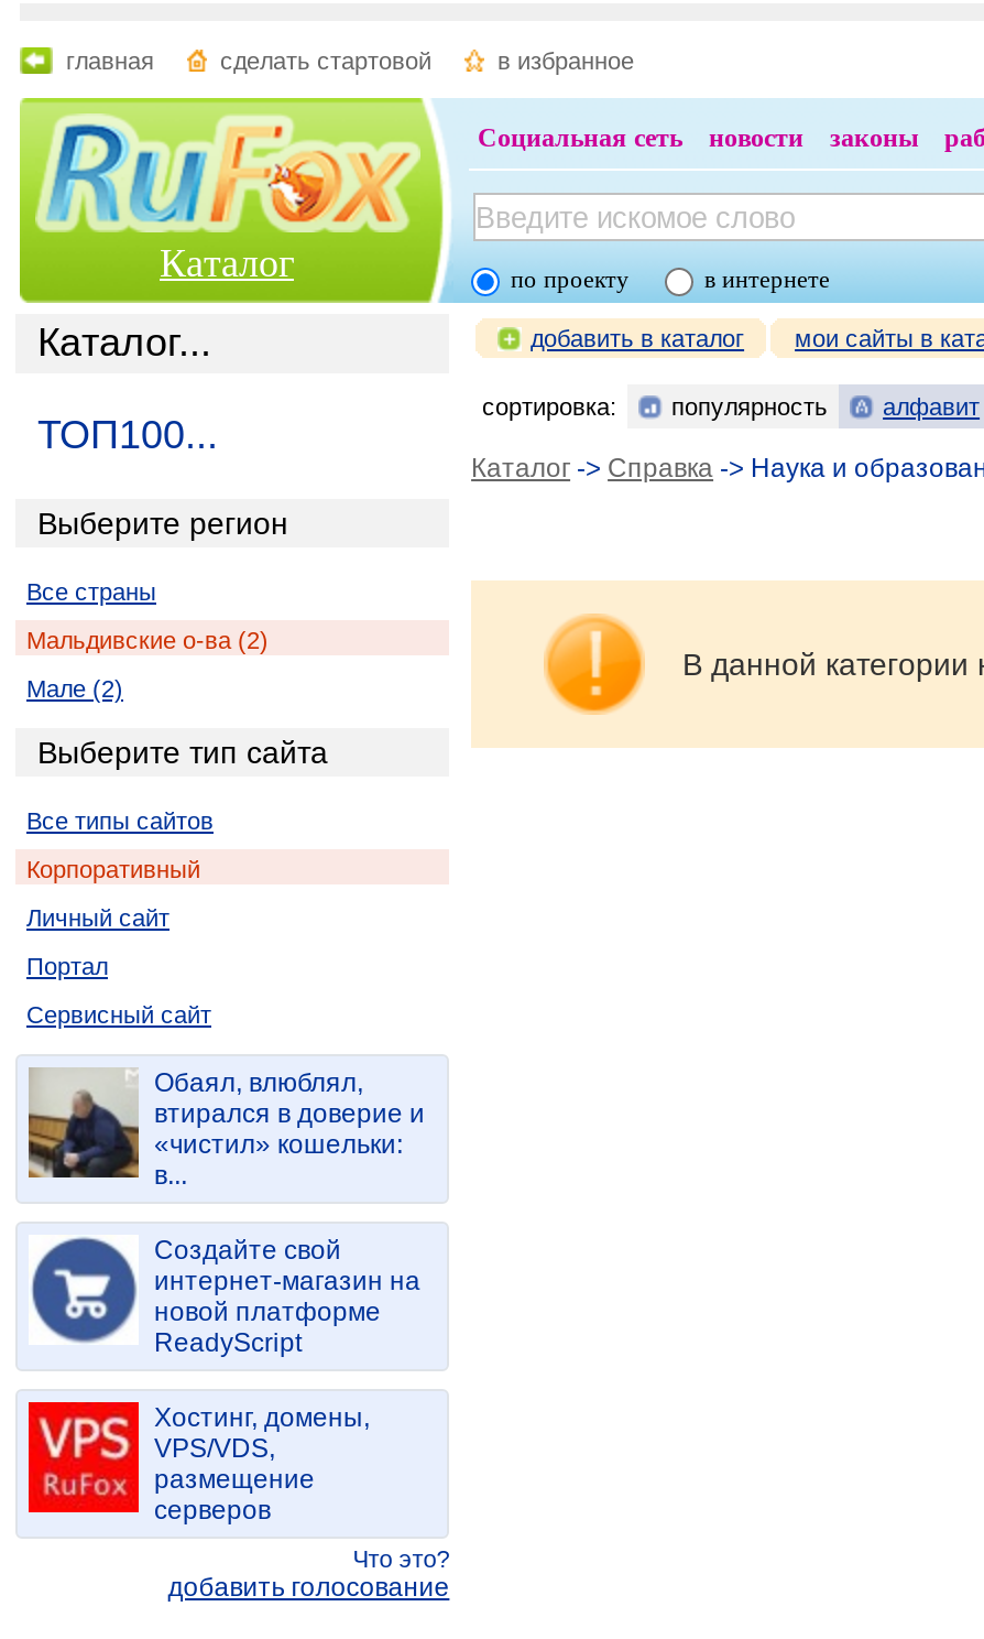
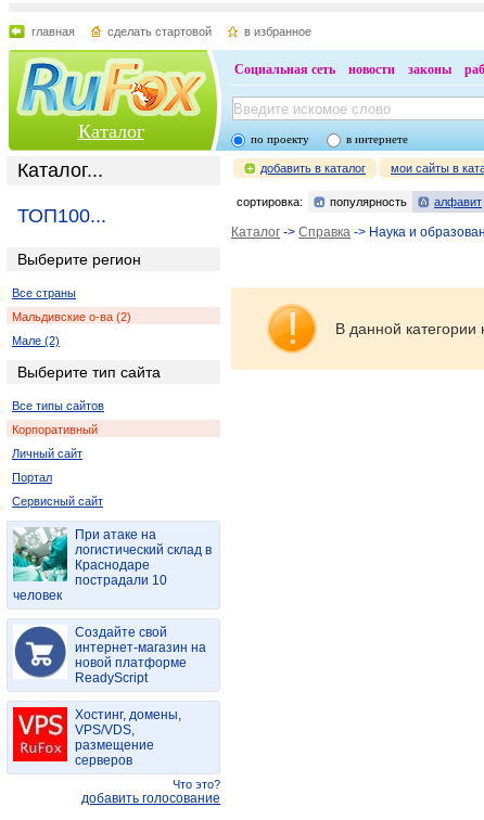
[26,1067,425,1191] [image] | Обаял, влюблял, | втирался в доверие и | «чистил» кошельки: | в... -> [12,527,212,603] [image] | При атаке на | логистический склад в | Краснодаре | пострадали 10 | человек

